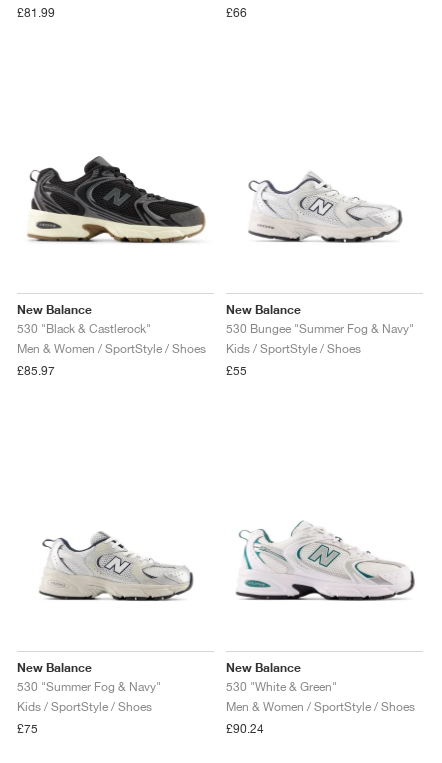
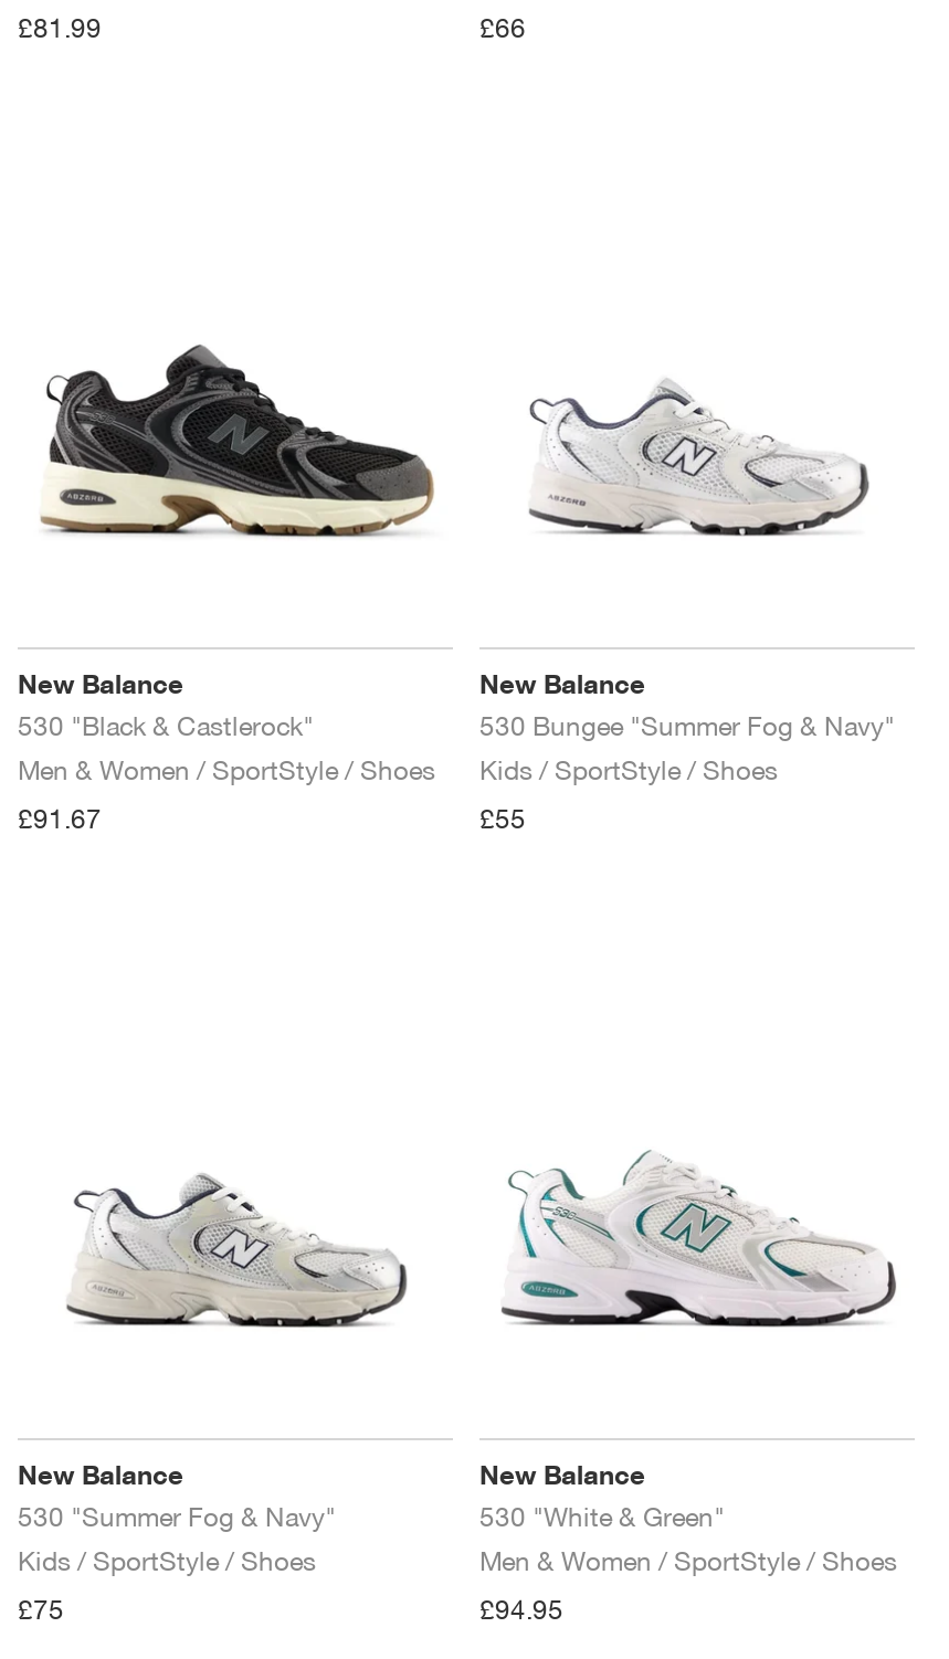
[17,362,55,377] £85.97 -> [18,801,102,834] £91.67
[226,720,264,735] £90.24 -> [479,1592,563,1625] £94.95

